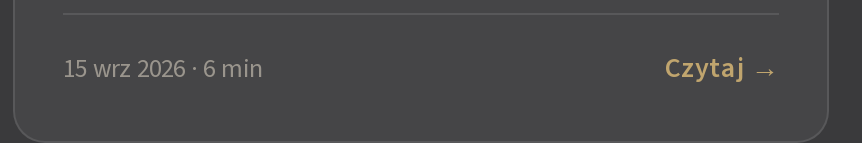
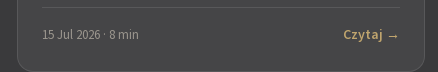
[63,51,263,87] 15 wrz 2026 · 6 min -> [42,26,139,44] 15 Jul 2026 · 8 min

